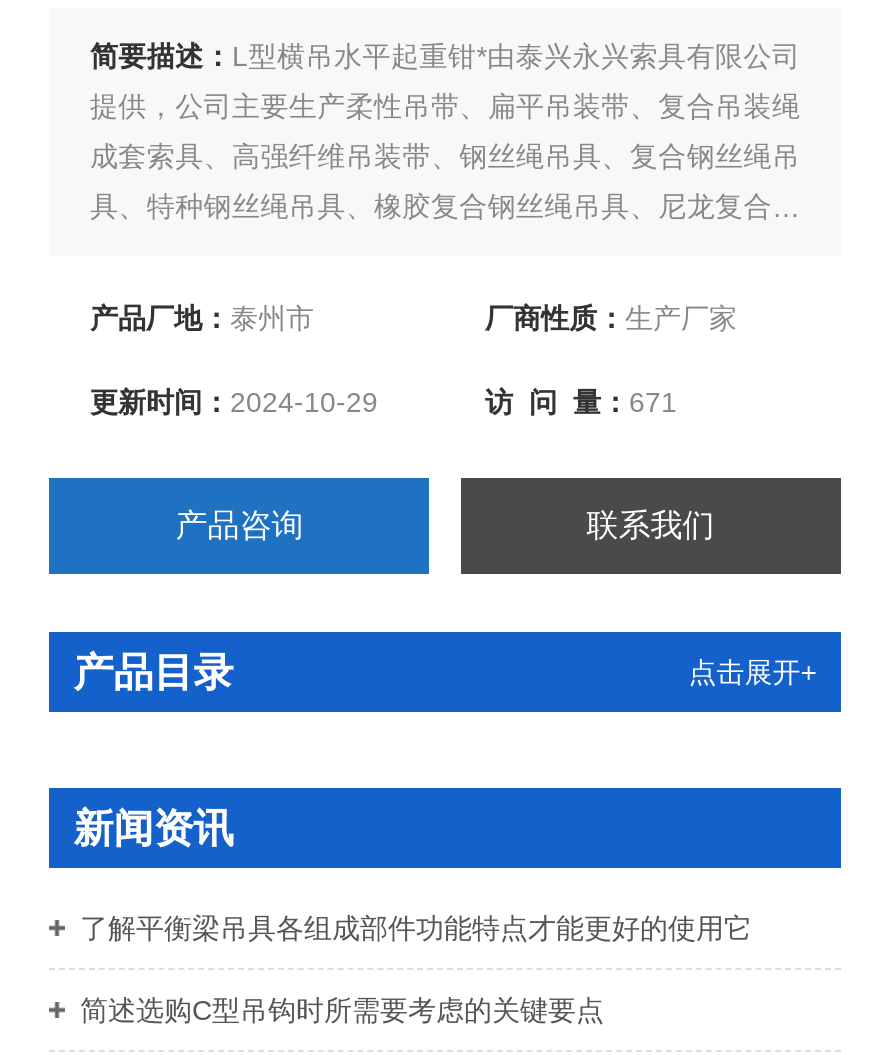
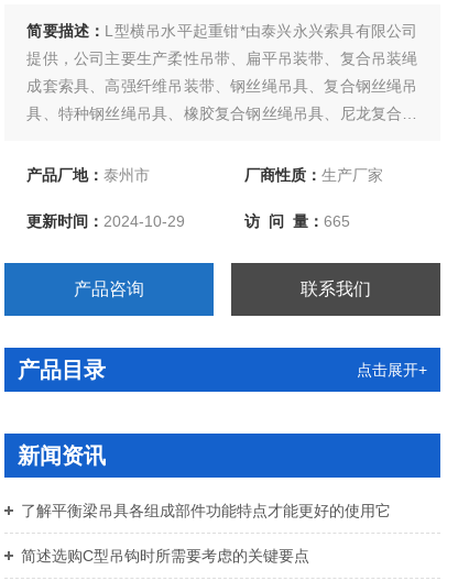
[485,387,677,419] 访 问 量：671 -> [244,213,350,230] 访 问 量：665

